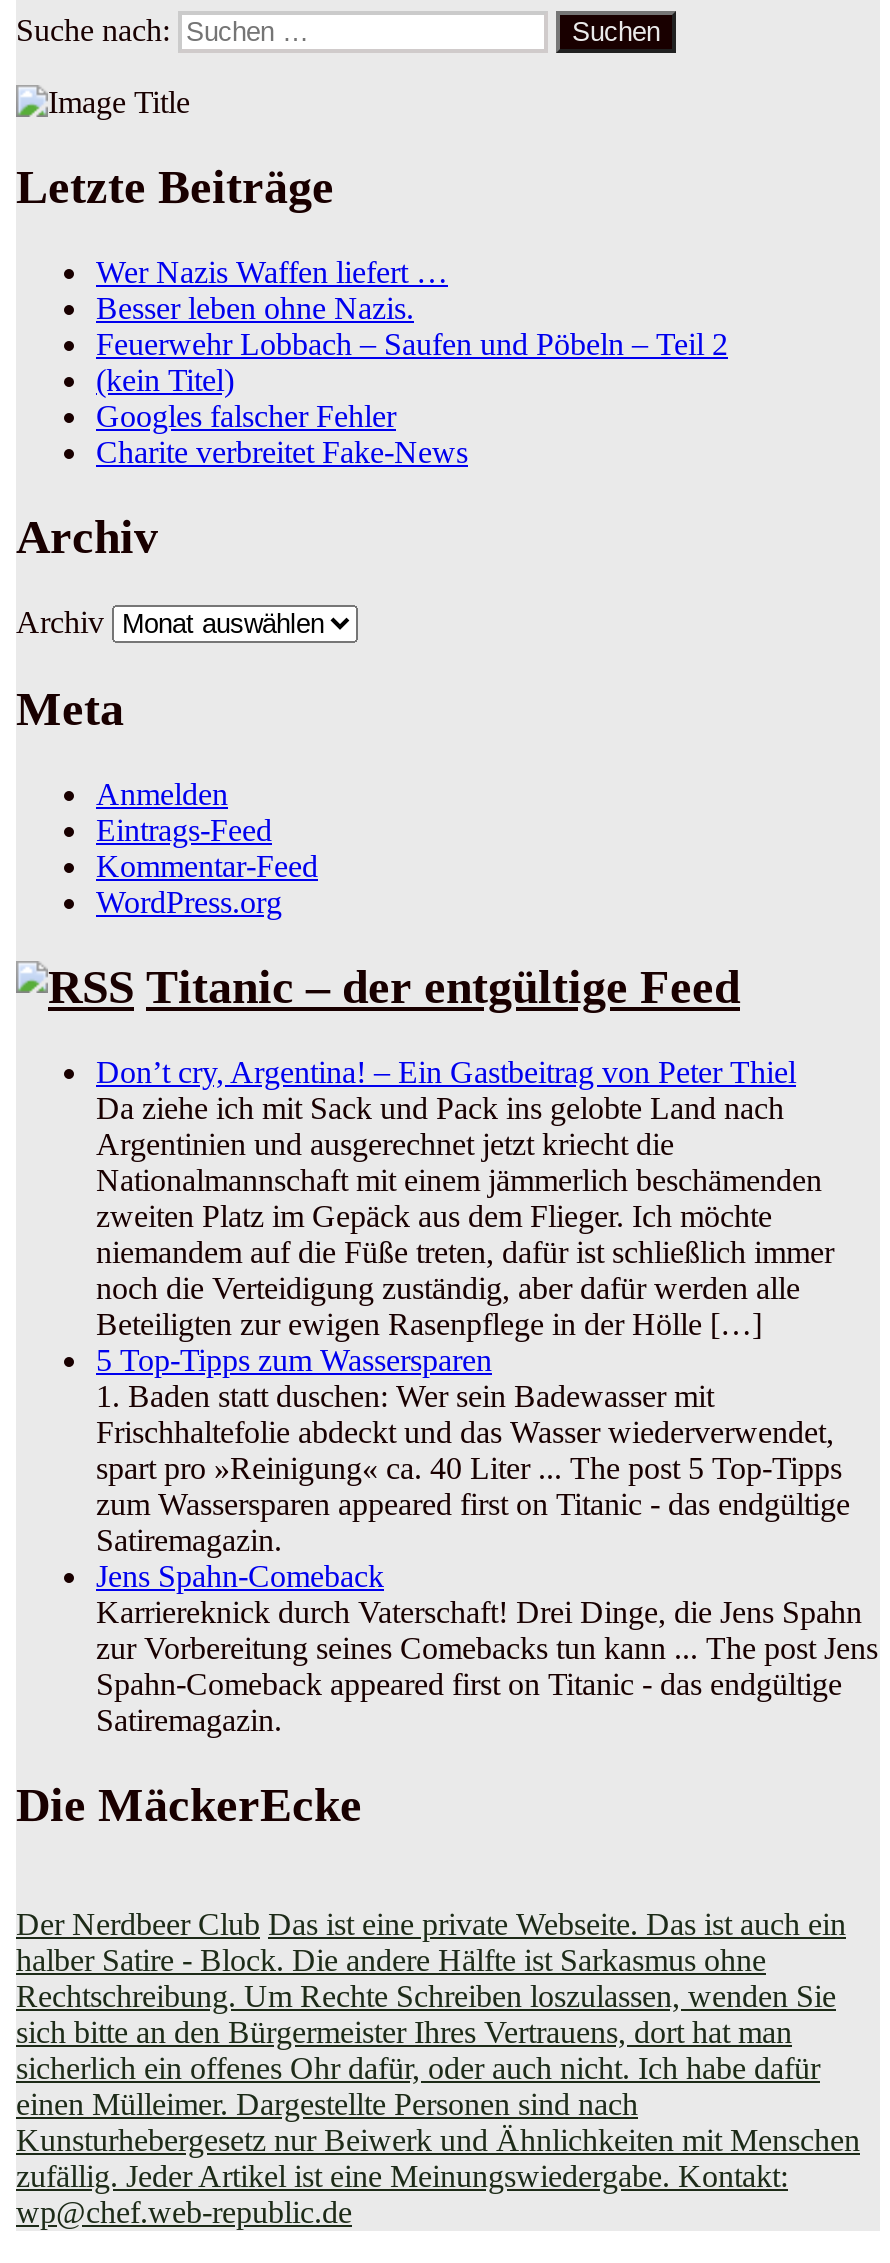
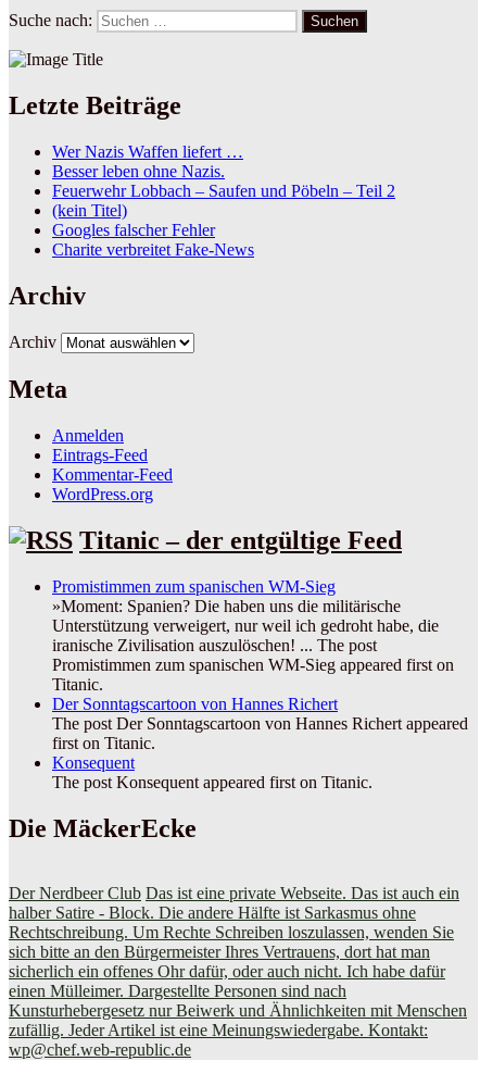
[96,1054,878,1736] Don’t cry, Argentina! – Ein Gastbeitrag von Peter Thiel | Da ziehe ich mit Sack und Pack ins gelobte Land nach | Argentinien und ausgerechnet jetzt kriecht die | Nationalmannschaft mit einem jämmerlich beschämenden | zweiten Platz im Gepäck aus dem Flieger. Ich möchte | niemandem auf die Füße treten, dafür ist schließlich immer | noch die Verteidigung zuständig, aber dafür werden alle | Beteiligten zur ewigen Rasenpflege in der Hölle […] | 5 Top-Tipps zum Wassersparen | 1. Baden statt duschen: Wer sein Badewasser mit | Frischhaltefolie abdeckt und das Wasser wiederverwendet, | spart pro »Reinigung« ca. 40 Liter ... The post 5 Top-Tipps | zum Wassersparen appeared first on Titanic - das endgültige | Satiremagazin. | Jens Spahn-Comeback | Karriereknick durch Vaterschaft! Drei Dinge, die Jens Spahn | zur Vorbereitung seines Comebacks tun kann ... The post Jens | Spahn-Comeback appeared first on Titanic - das endgültige | Satiremagazin. -> [52,577,468,791] Promistimmen zum spanischen WM-Sieg | »Moment: Spanien? Die haben uns die militärische | Unterstützung verweigert, nur weil ich gedroht habe, die | iranische Zivilisation auszulöschen! ... The post | Promistimmen zum spanischen WM-Sieg appeared first on | Titanic. | Der Sonntagscartoon von Hannes Richert | The post Der Sonntagscartoon von Hannes Richert appeared | first on Titanic. | Konsequent | The post Konsequent appeared first on Titanic.

